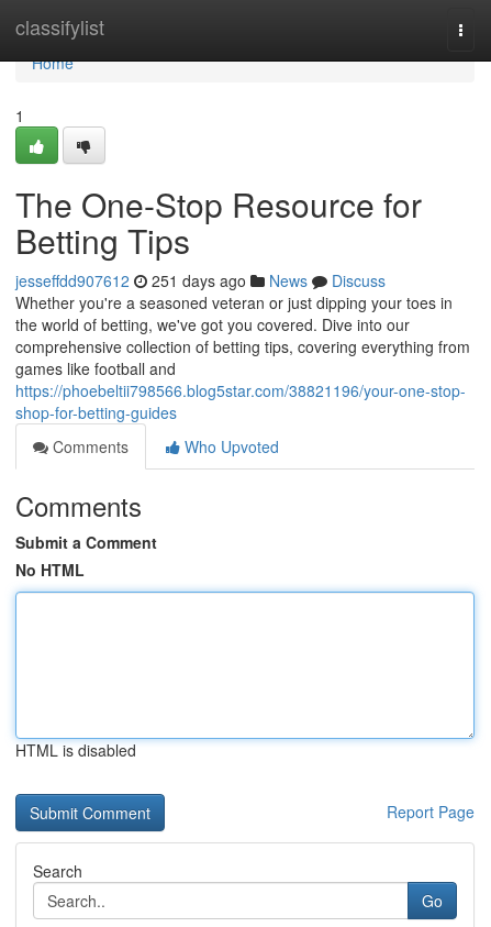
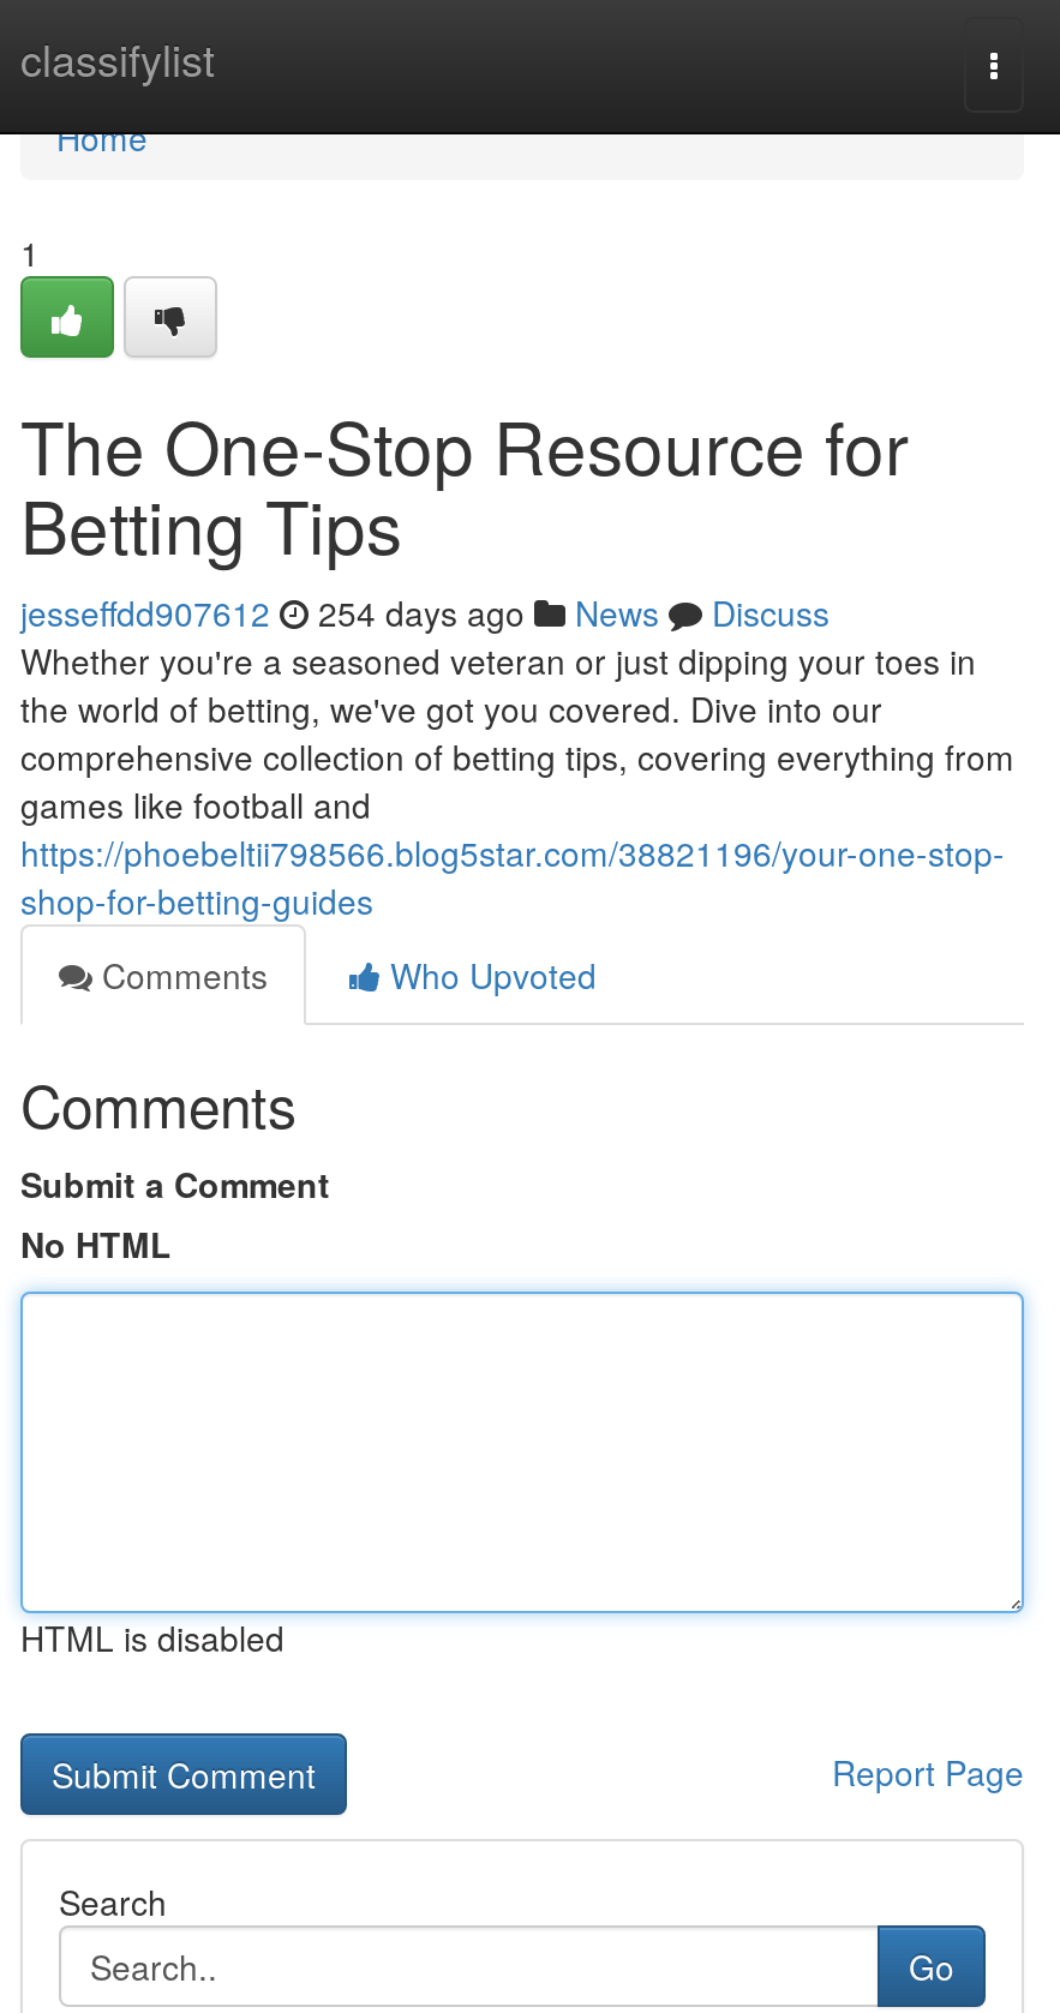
[15,269,386,291] jesseffdd907612 251 days ago News Discuss -> [20,588,830,636] jesseffdd907612 254 days ago News Discuss

